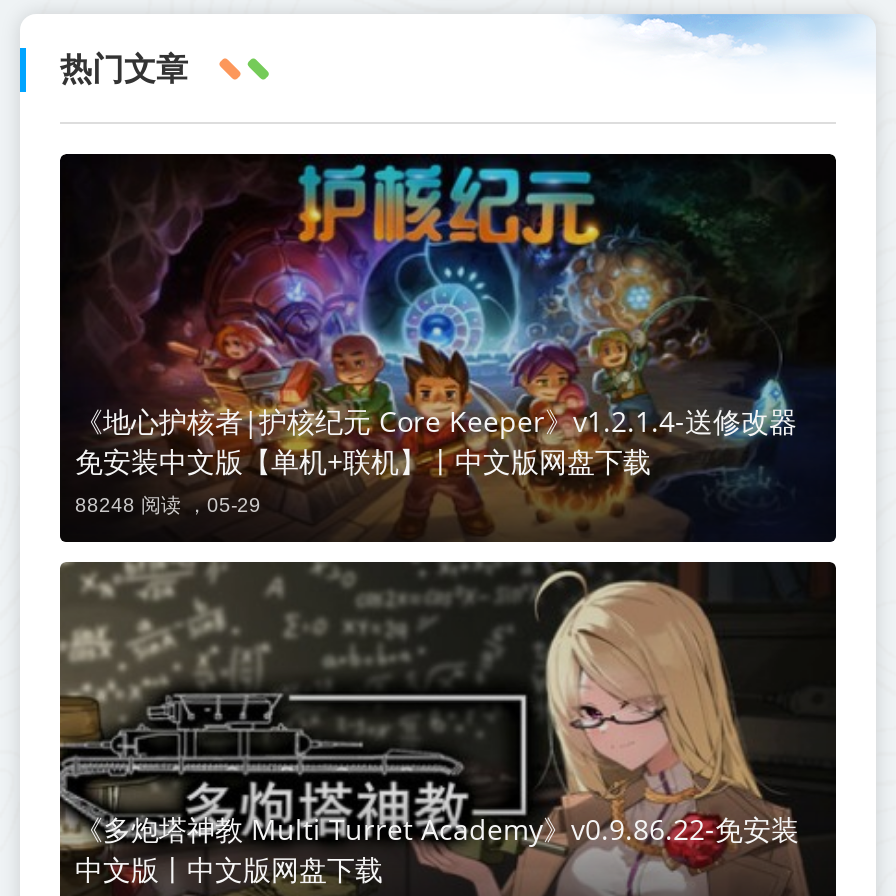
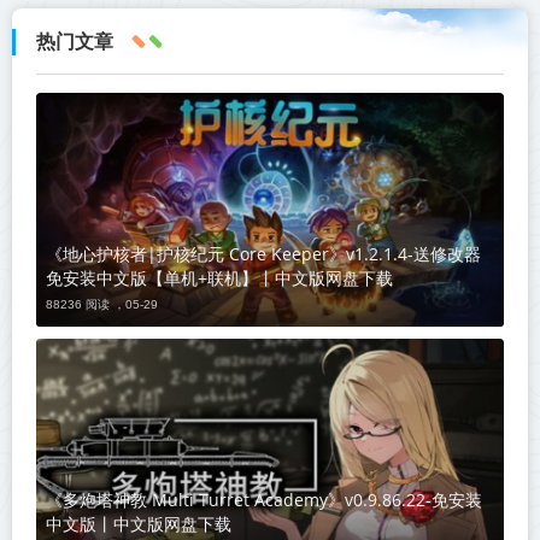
[75,494,261,516] 88248 阅读 ，05-29 -> [45,298,157,311] 88236 阅读 ，05-29

